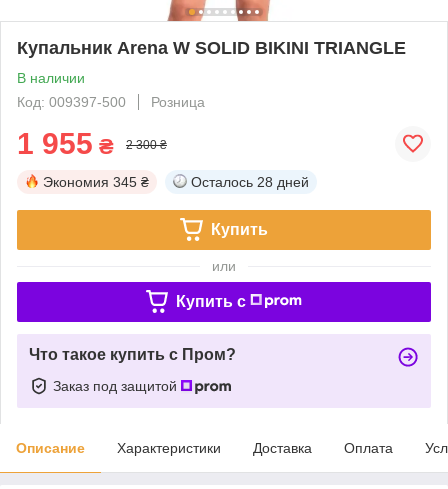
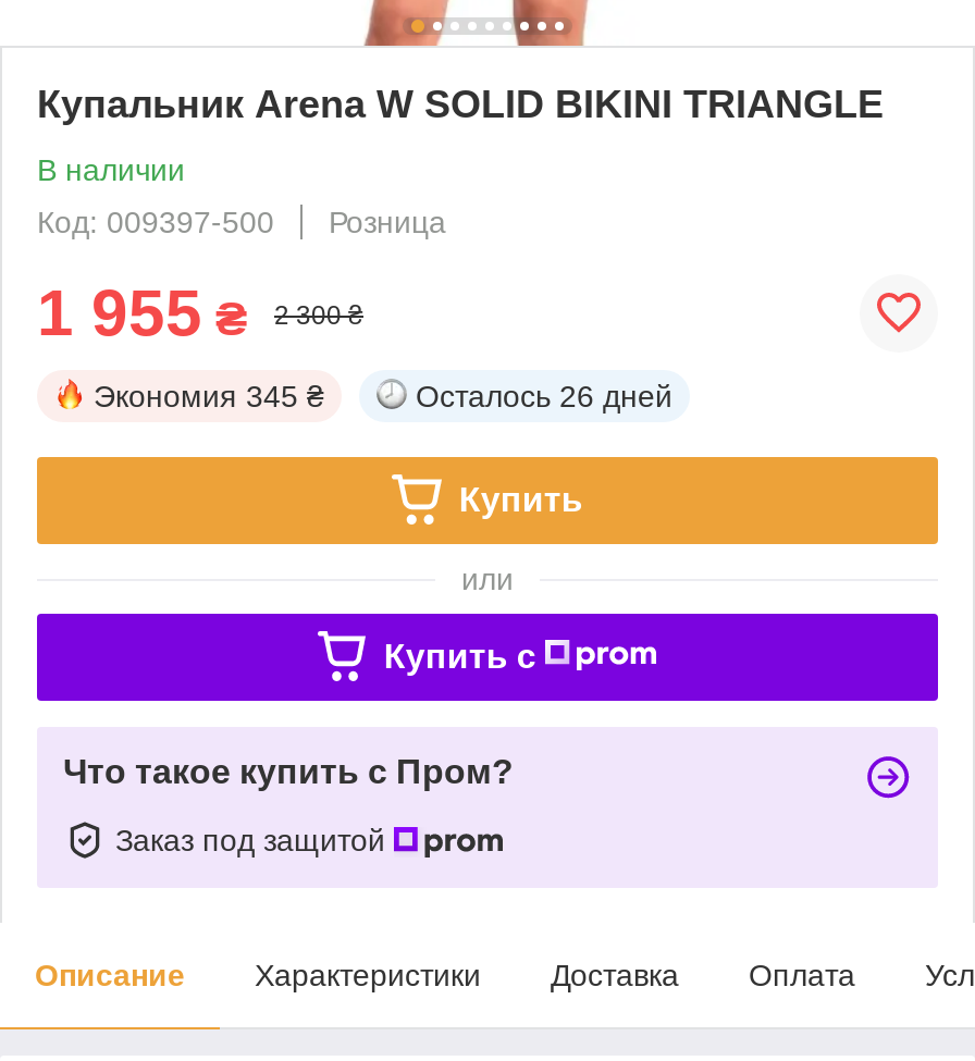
[191,174,309,190] Осталось 28 дней -> [416,378,672,413] Осталось 26 дней

